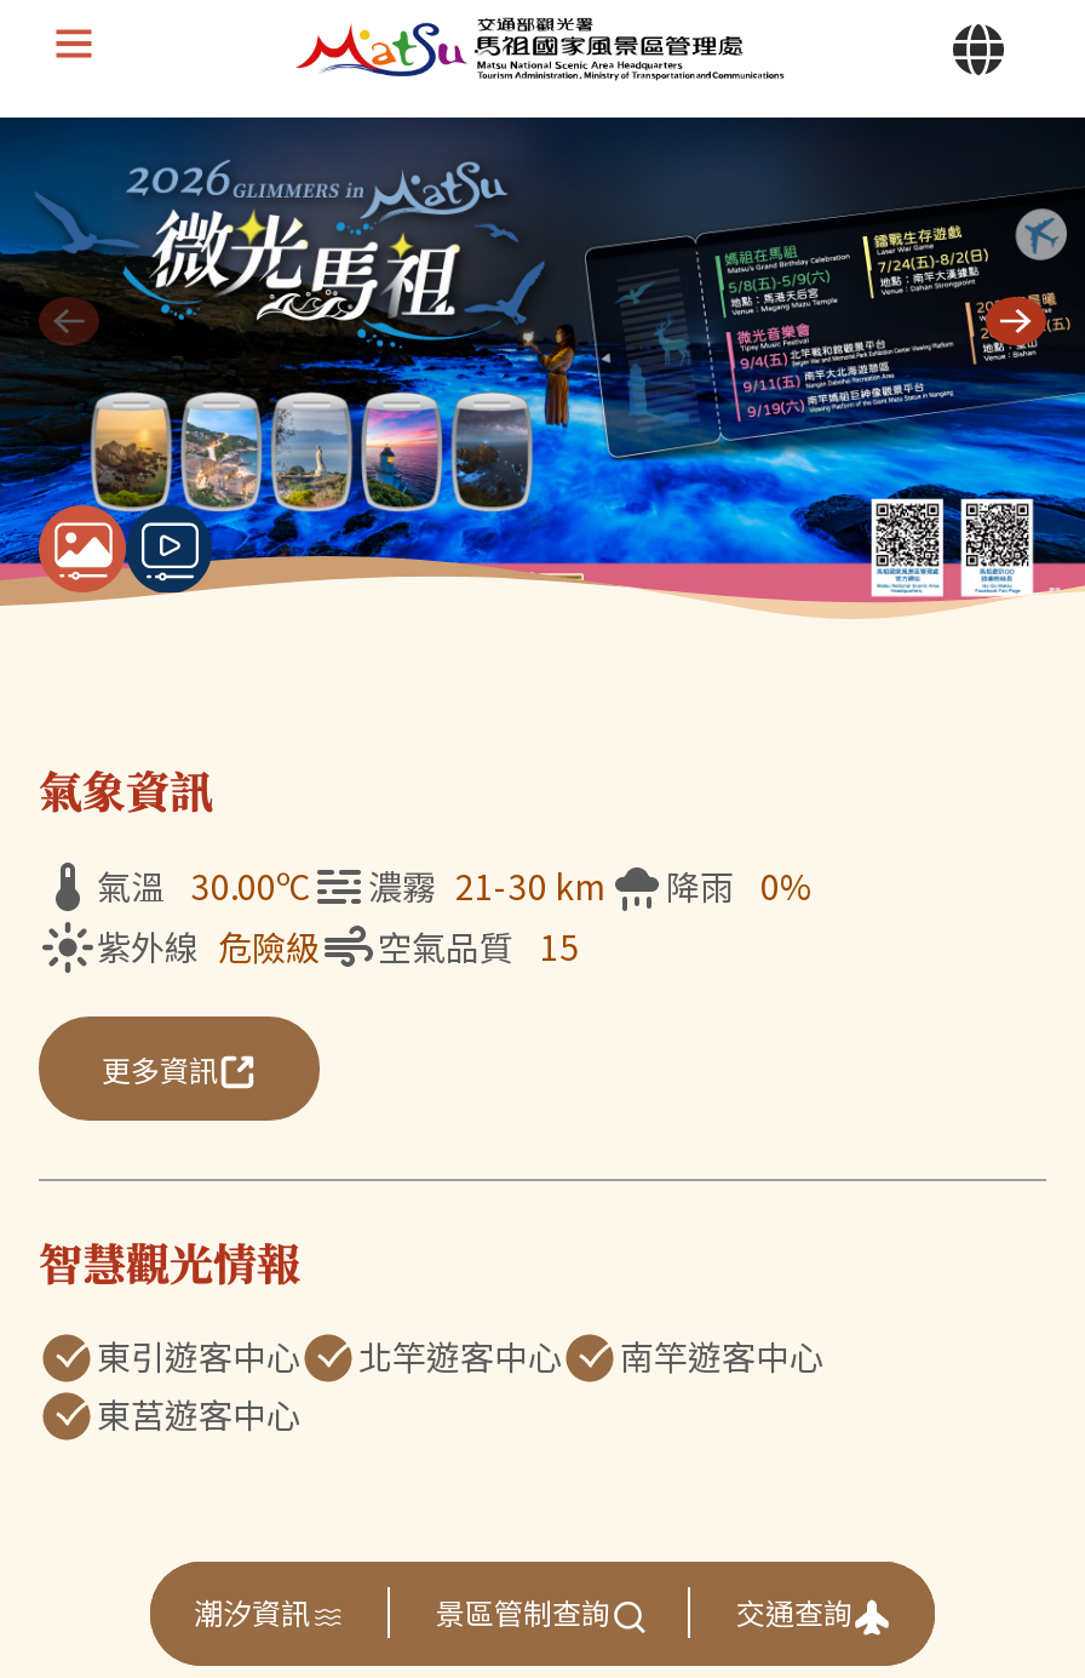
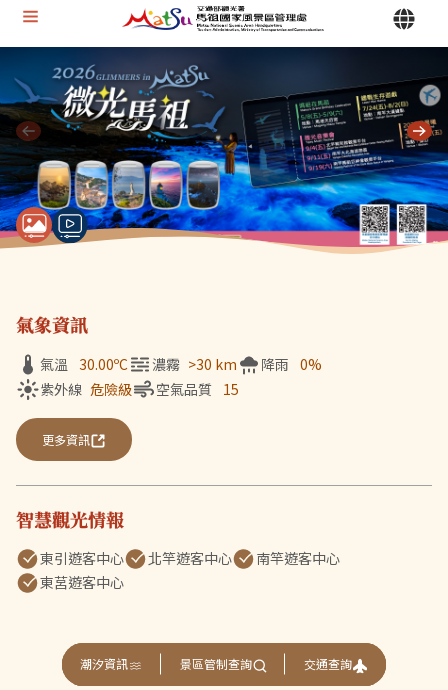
[97,862,814,910] 氣溫 30.00ºC 濃霧 21-30 km 降雨 0% -> [40,354,322,374] 氣溫 30.00ºC 濃霧 >30 km 降雨 0%

